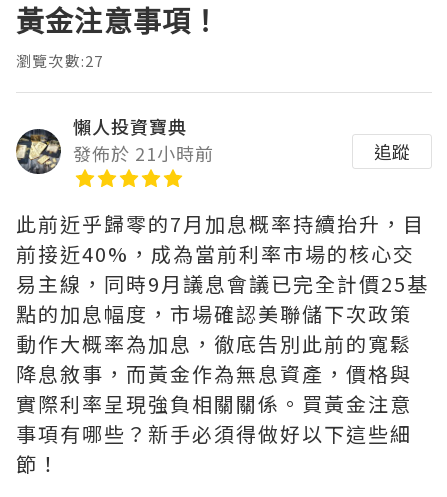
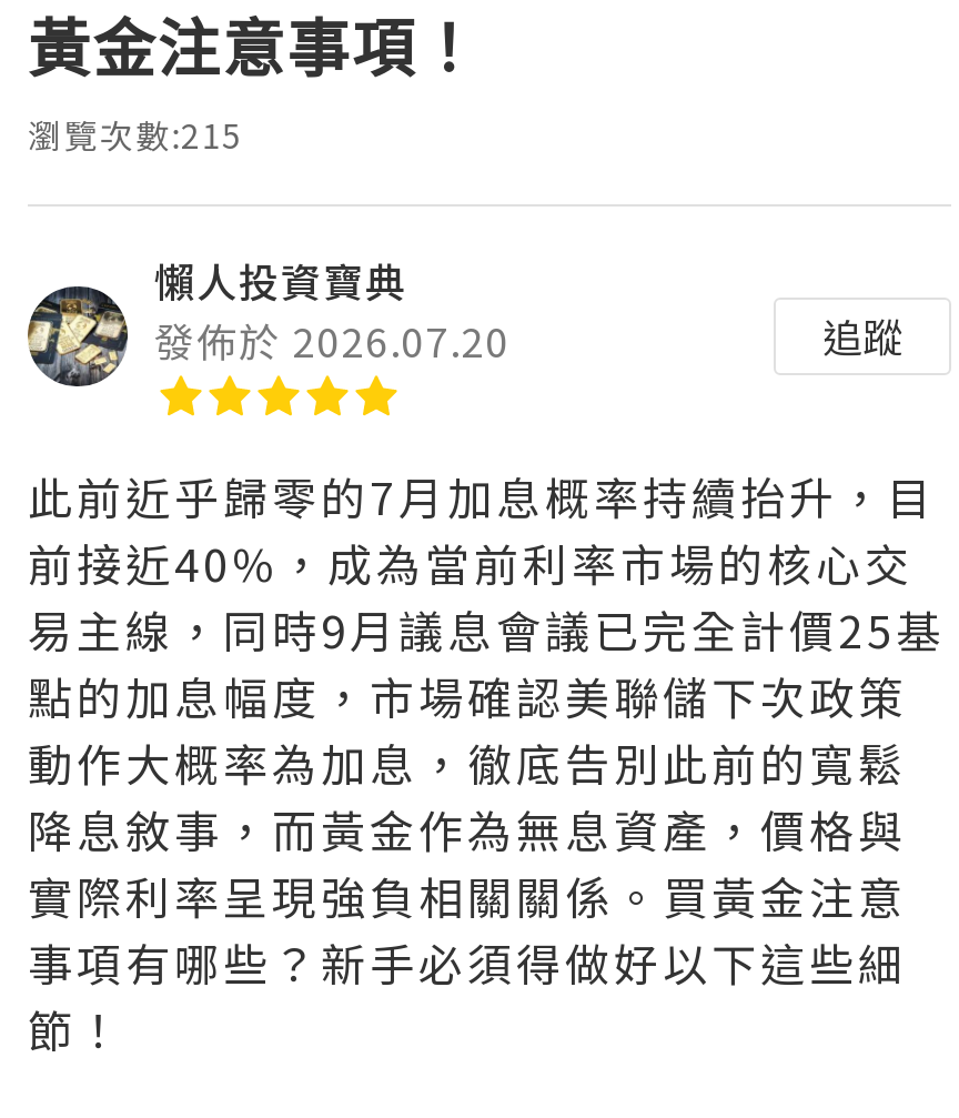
[16,50,103,71] 瀏覽次數:27 -> [28,111,242,158] 瀏覽次數:215
[73,140,214,166] 發佈於 21小時前 -> [154,311,509,369] 發佈於 2026.07.20

